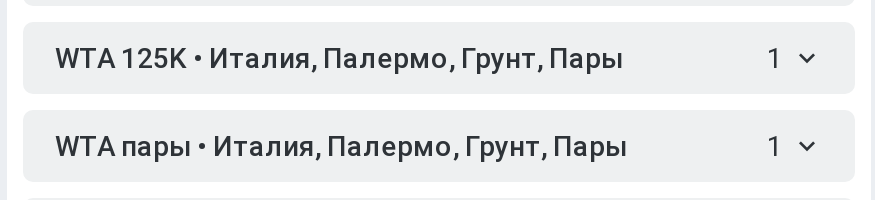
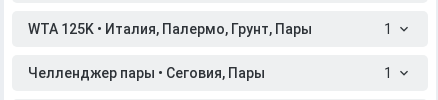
[55,130,627,162] WTA пары • Италия, Палермо, Грунт, Пары -> [28,65,265,81] Челленджер пары • Сеговия, Пары

